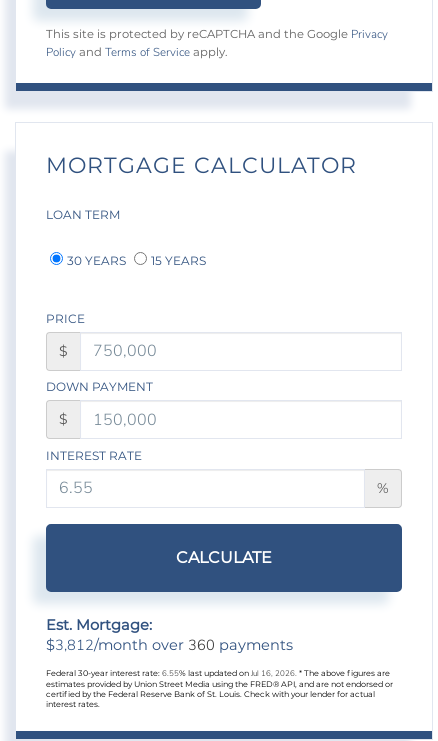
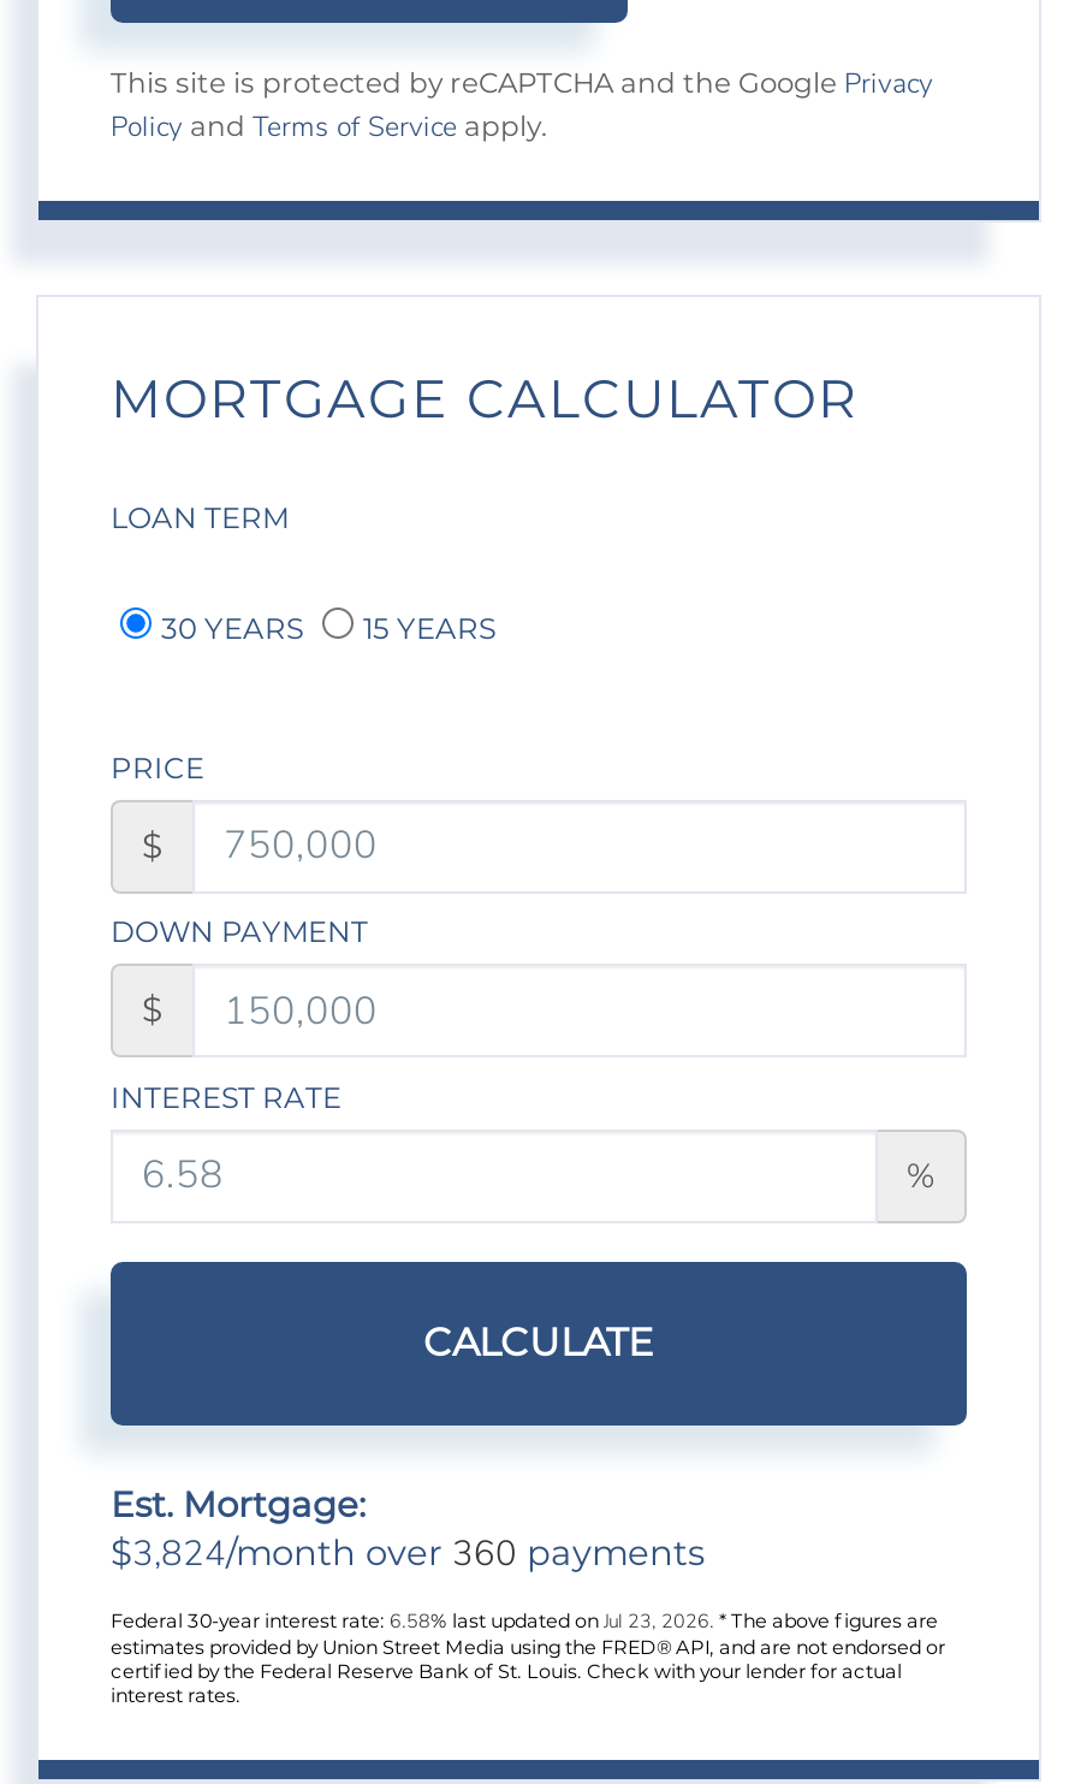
[46,635,293,655] $3,812/month over 360 payments -> [111,1530,705,1578] $3,824/month over 360 payments
[46,668,390,679] Federal 30-year interest rate: 6.55% last updated on Jul 16, 2026. * The above figures are -> [111,1609,938,1636] Federal 30-year interest rate: 6.58% last updated on Jul 23, 2026. * The above figures are

